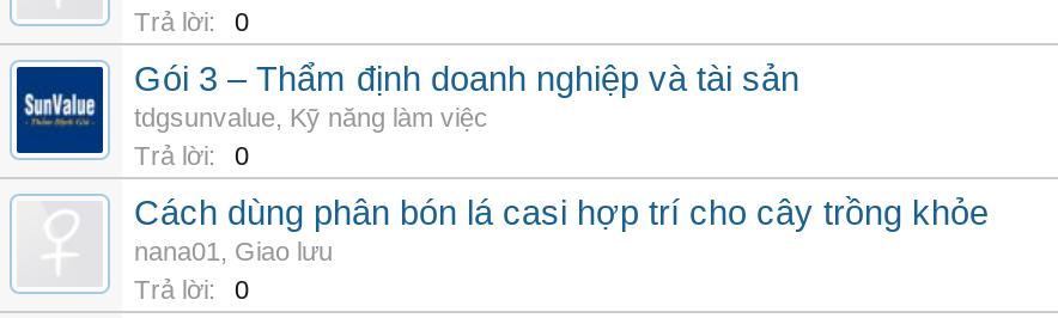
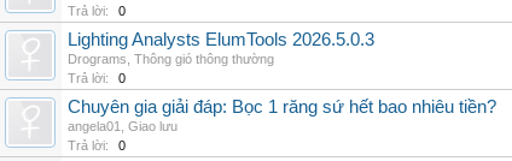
[14,65,105,155] [image] -> none
[134,60,799,132] Gói 3 – Thẩm định doanh nghiệp và tài sản | tdgsunvalue, Kỹ năng làm việc -> [68,30,374,66] Lighting Analysts ElumTools 2026.5.0.3 | Drograms, Thông gió thông thường
[134,194,989,265] Cách dùng phân bón lá casi hợp trí cho cây trồng khỏe | nana01, Giao lưu -> [68,97,496,133] Chuyên gia giải đáp: Bọc 1 răng sứ hết bao nhiêu tiền? | angela01, Giao lưu

